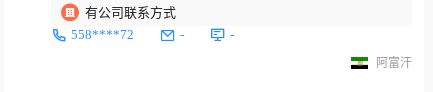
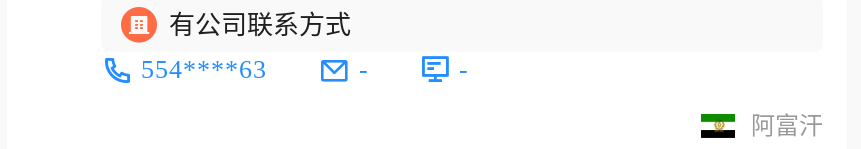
[71,27,134,42] 558****72 -> [141,54,267,84] 554****63

